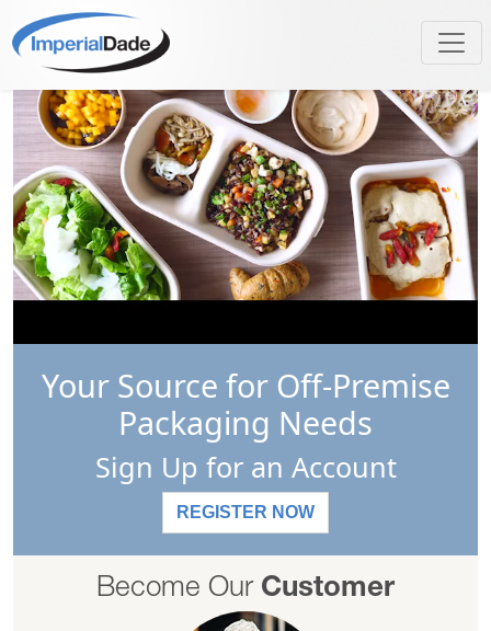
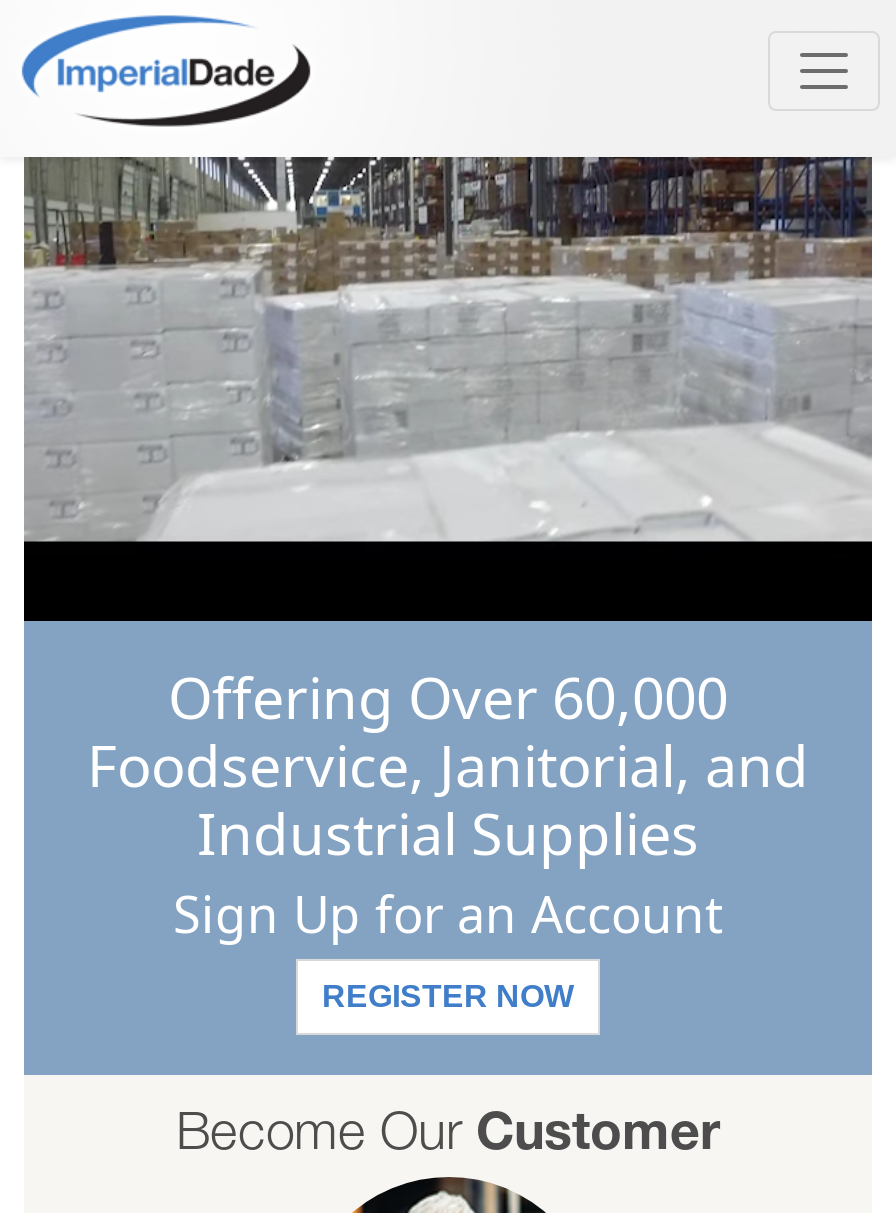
[13,89,478,301] [image] -> [24,155,874,543] [image]
[41,364,450,444] Your Source for Off-Premise | Packaging Needs -> [87,657,809,871] Offering Over 60,000 | Foodservice, Janitorial, and | Industrial Supplies

